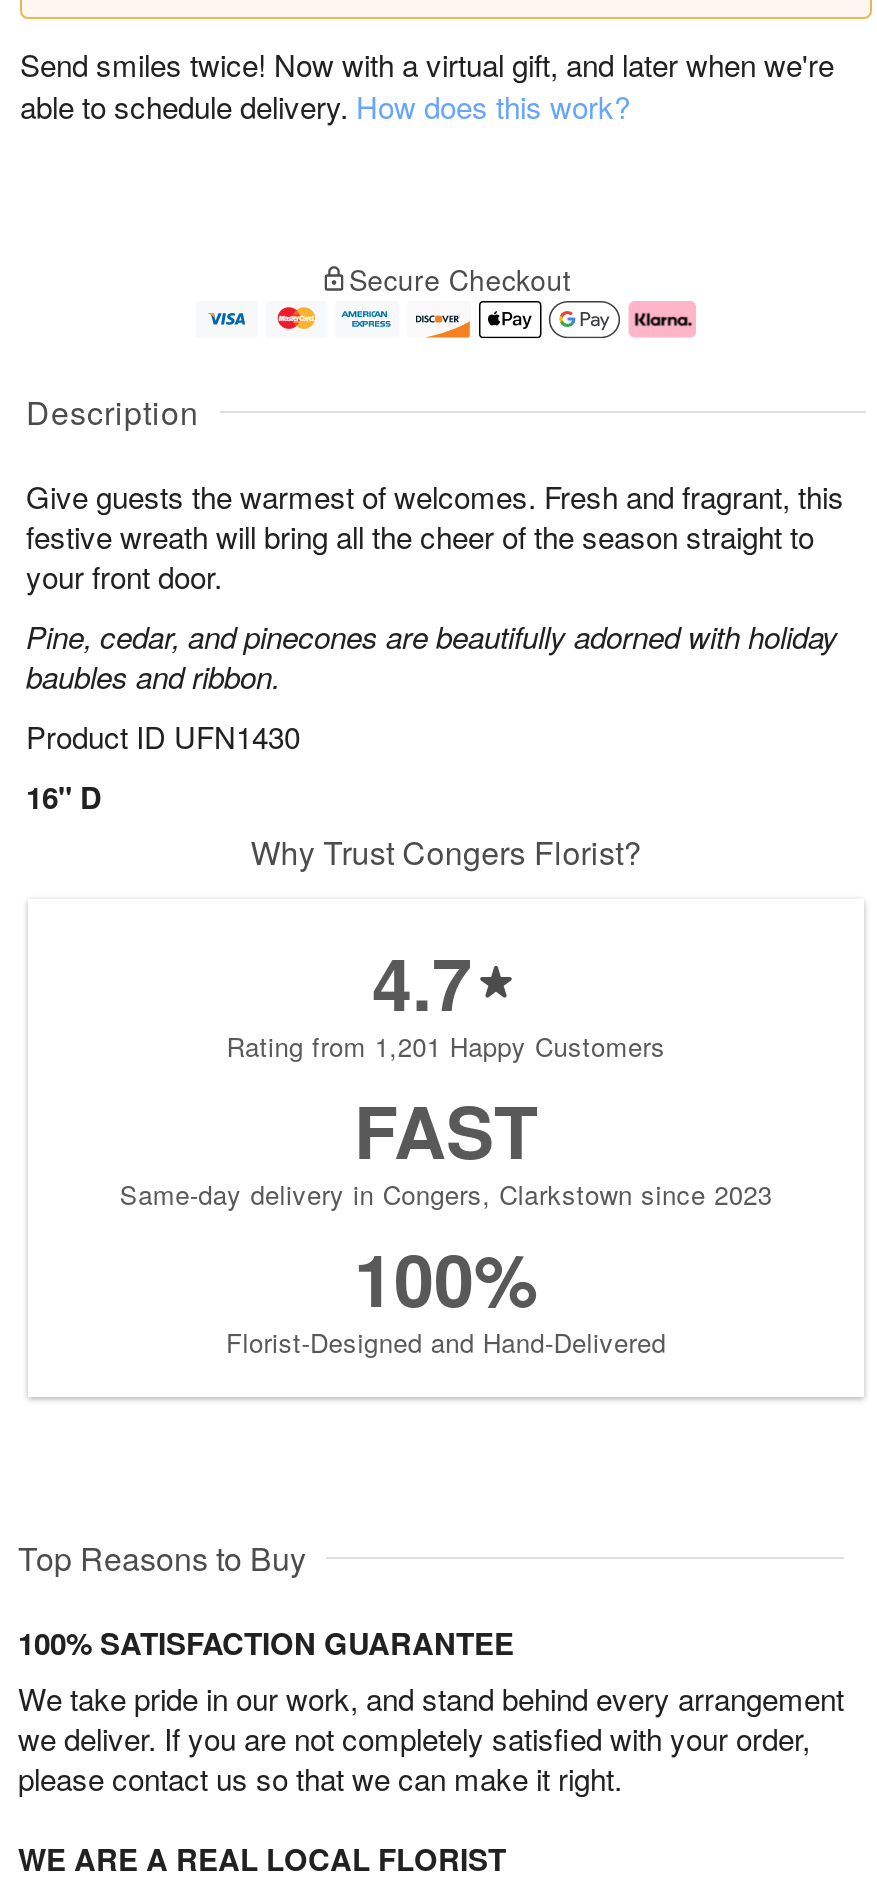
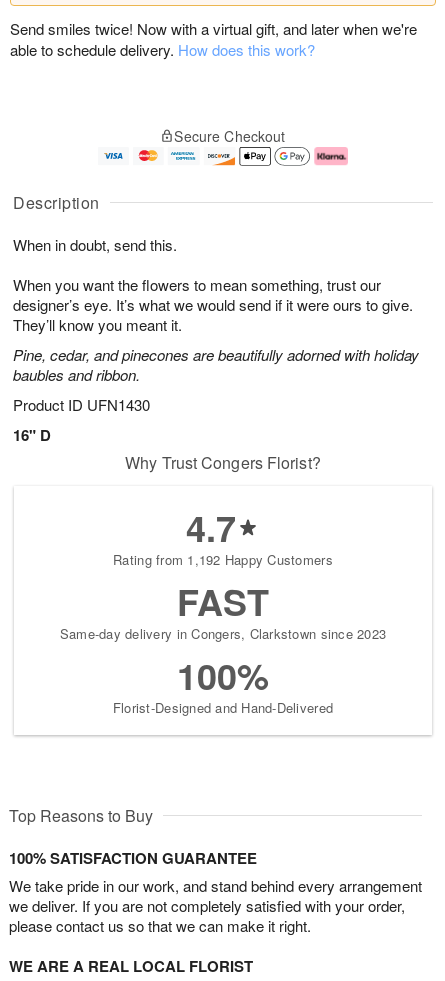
[26,476,844,598] Give guests the warmest of welcomes. Fresh and fragrant, this | festive wreath will bring all the cheer of the season straight to | your front door. -> [13,234,413,335] When in doubt, send this. | When you want the flowers to mean something, trust our | designer’s eye. It’s what we would send if it were ours to give. | They’ll know you meant it.
[226,1028,666,1066] Rating from 1,201 Happy Customers -> [113,550,333,569] Rating from 1,192 Happy Customers

